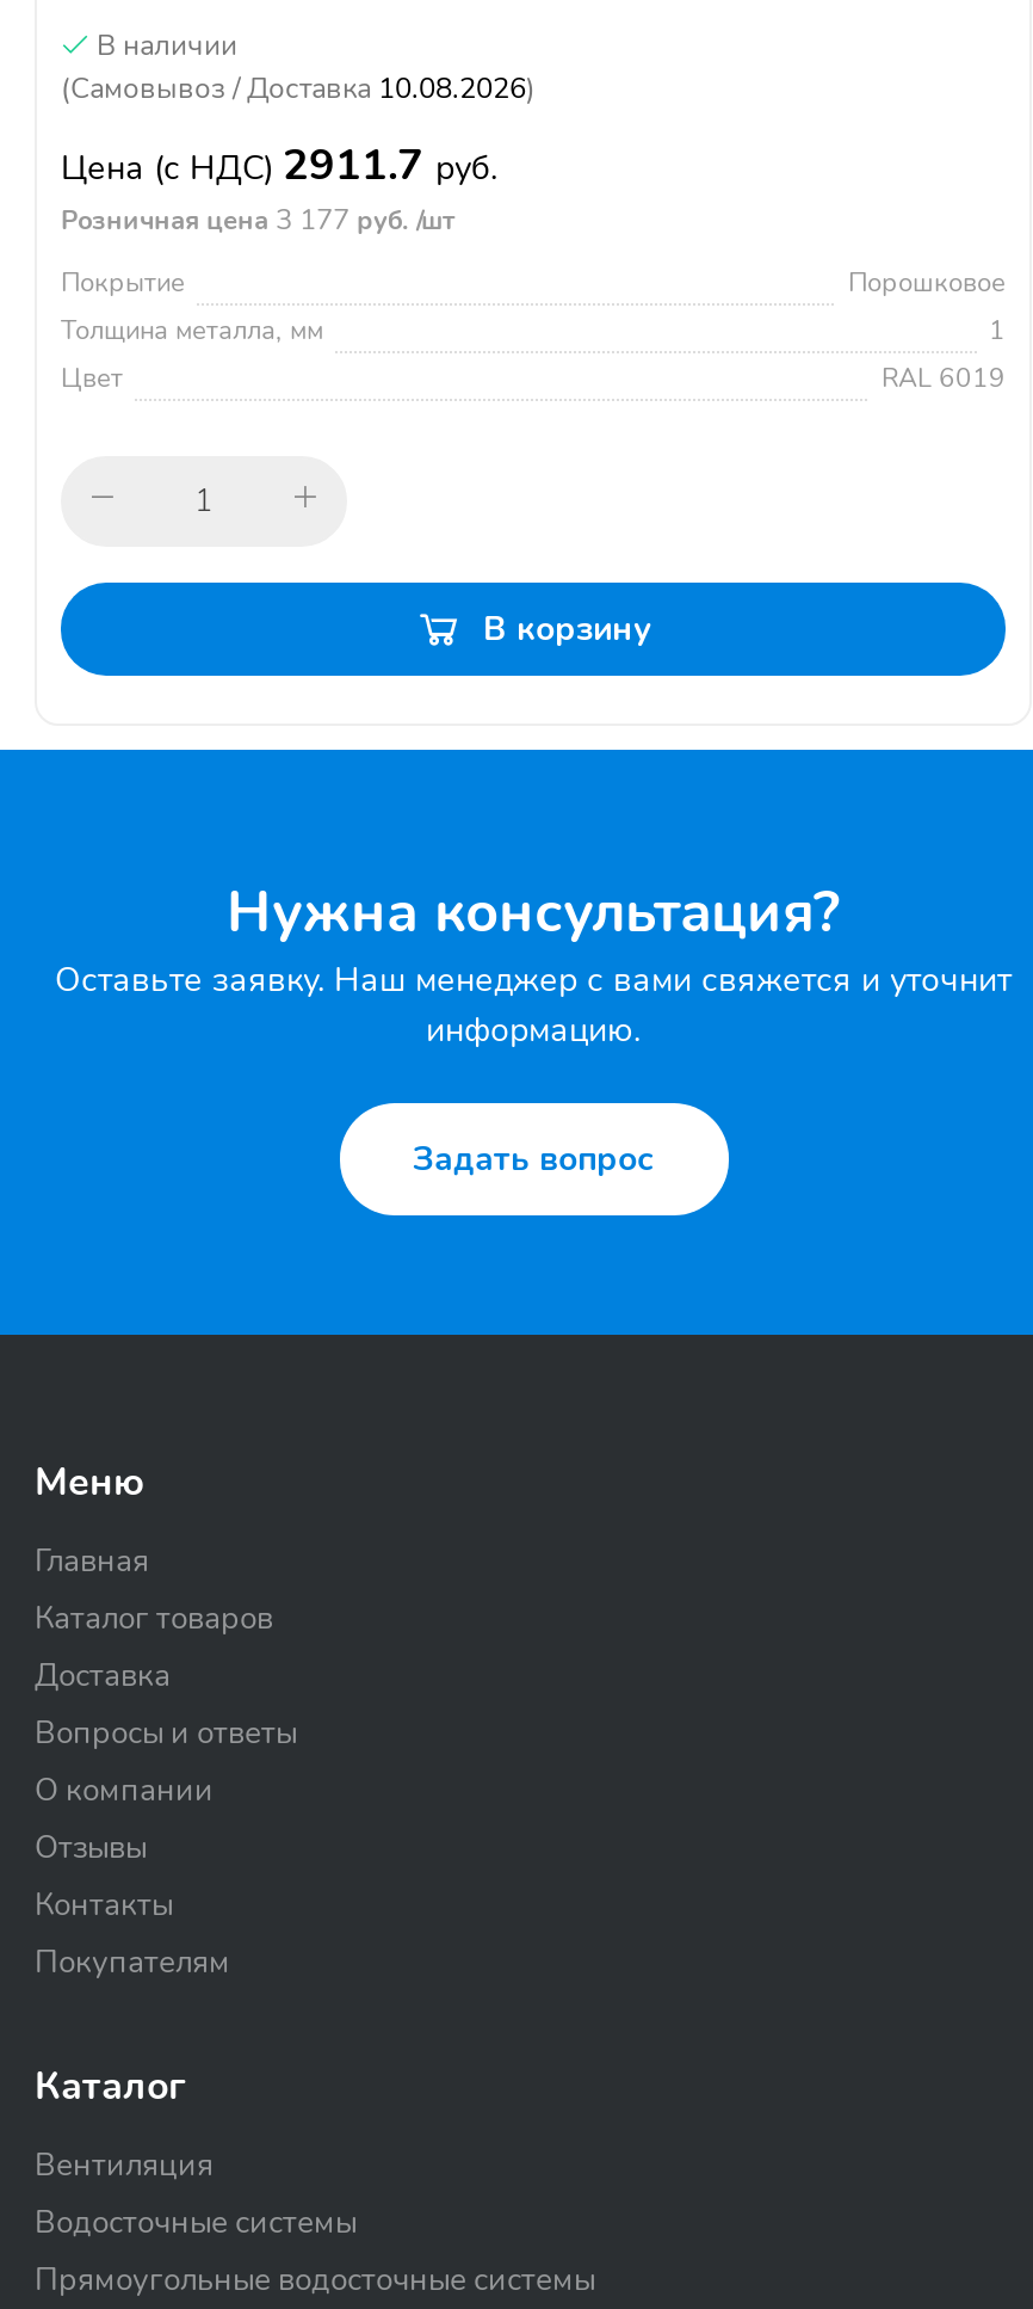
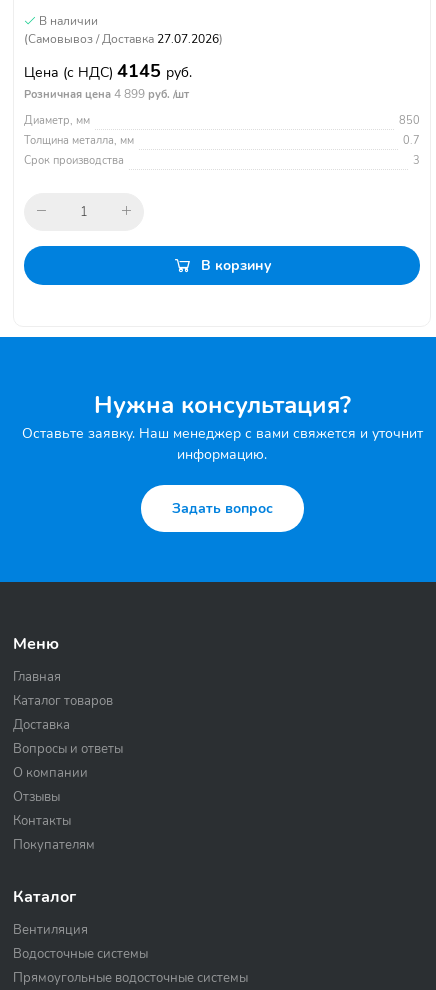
[61,69,536,108] (Самовывоз / Доставка 10.08.2026) -> [24,31,223,47] (Самовывоз / Доставка 27.07.2026)
[61,136,497,239] Цена (с НДС) 2911.7 руб. | Розничная цена 3 177 руб. /шт -> [24,59,192,102] Цена (с НДС) 4145 руб. | Розничная цена 4 899 руб. /шт
[61,265,1006,301] Покрытие | Порошковое -> [24,113,420,128] Диаметр, мм | 850
[61,313,1006,397] 1 | Цвет | RAL 6019 -> [24,133,420,168] 0.7 | Срок производства | 3

